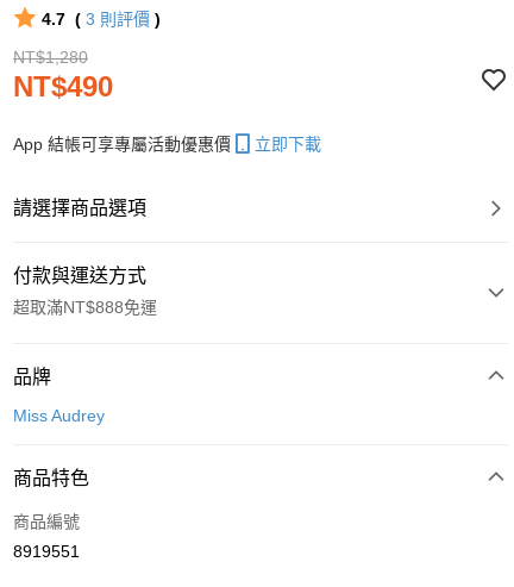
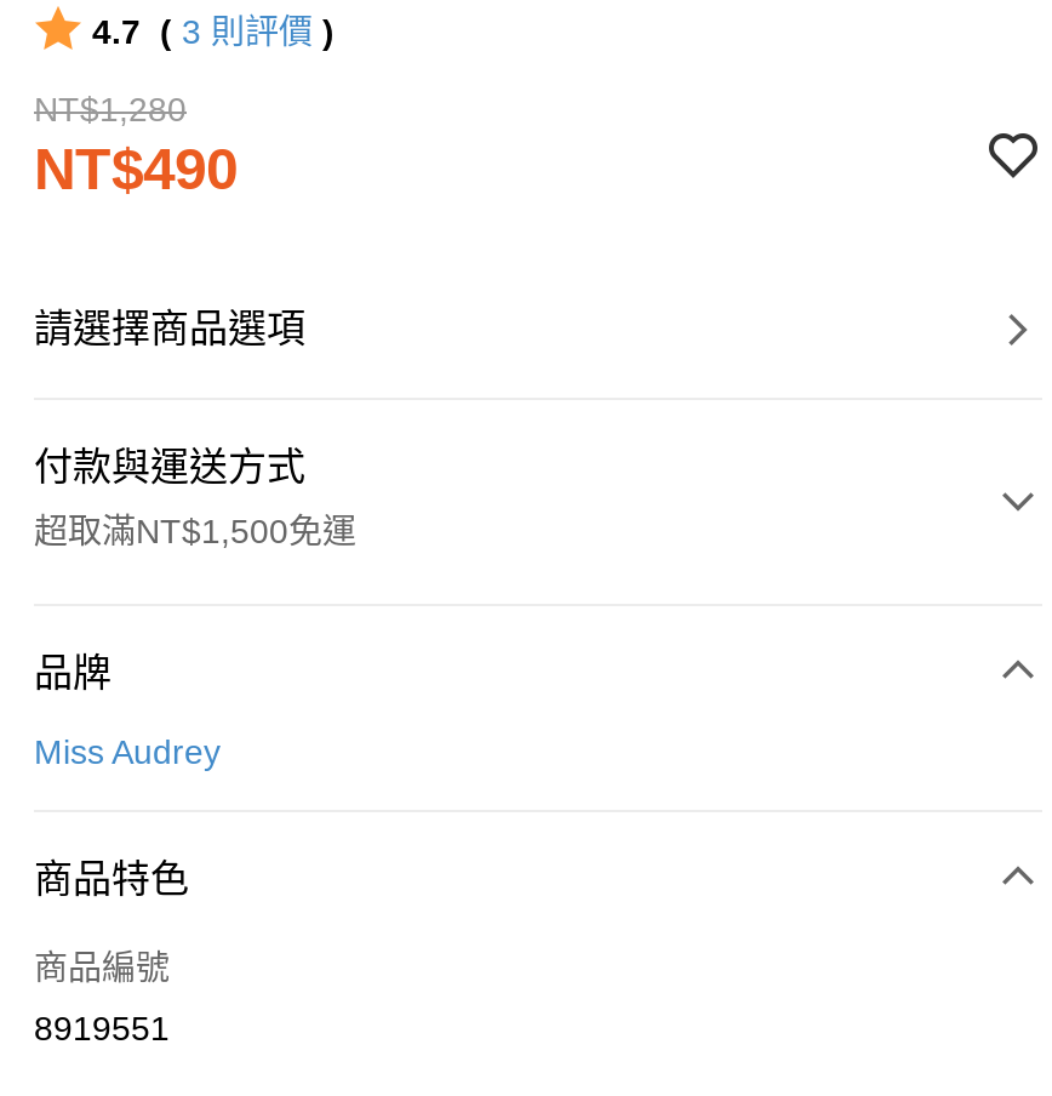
[13,135,321,154] App 結帳可享專屬活動優惠價 | 立即下載 -> none
[13,298,157,317] 超取滿NT$888免運 -> [34,512,356,550] 超取滿NT$1,500免運

